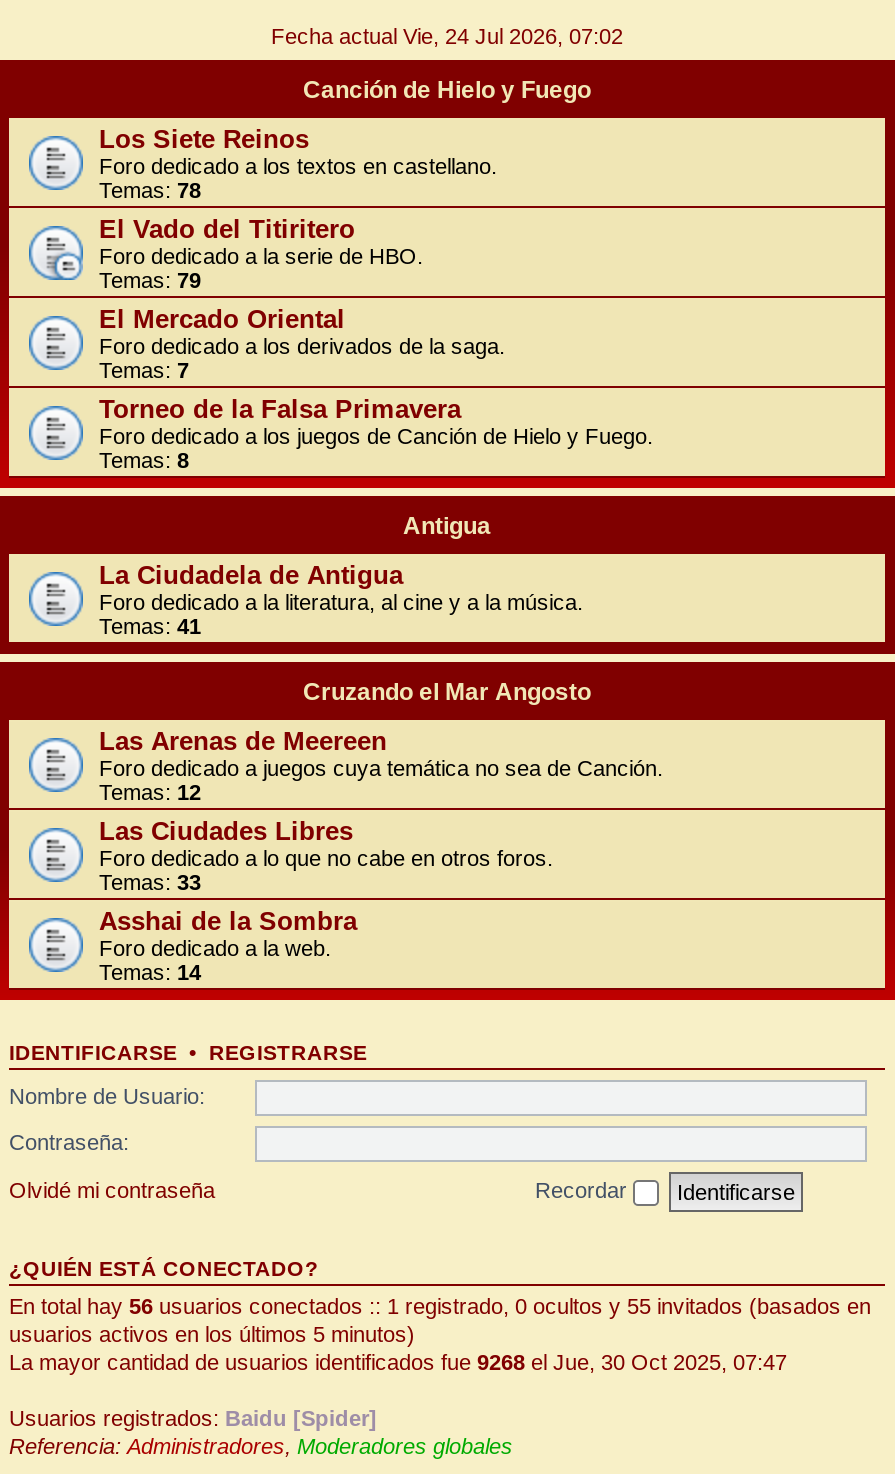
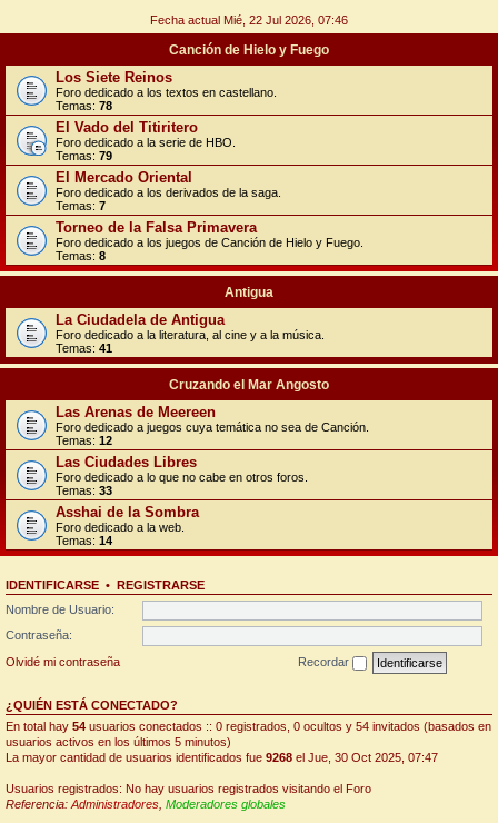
[271,24,623,48] Fecha actual Vie, 24 Jul 2026, 07:02 -> [150,13,348,27] Fecha actual Mié, 22 Jul 2026, 07:46
[9,1293,871,1317] En total hay 56 usuarios conectados :: 1 registrado, 0 ocultos y 55 invitados (basados en -> [6,719,491,732] En total hay 54 usuarios conectados :: 0 registrados, 0 ocultos y 54 invitados (basados en
[9,1405,377,1429] Usuarios registrados: Baidu [Spider] -> [6,781,371,795] Usuarios registrados: No hay usuarios registrados visitando el Foro

